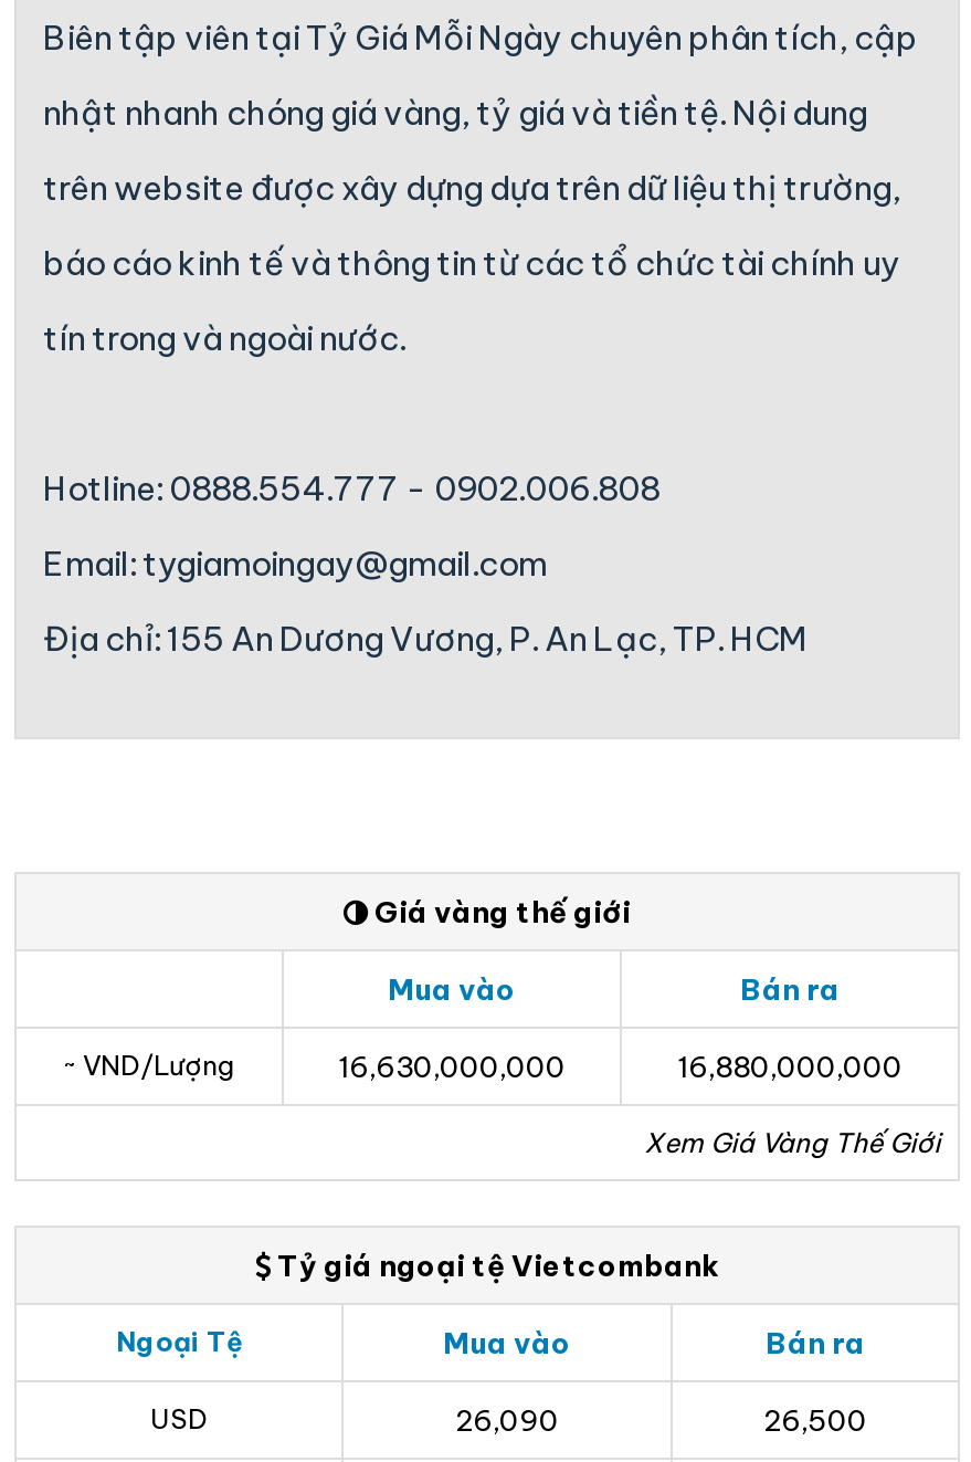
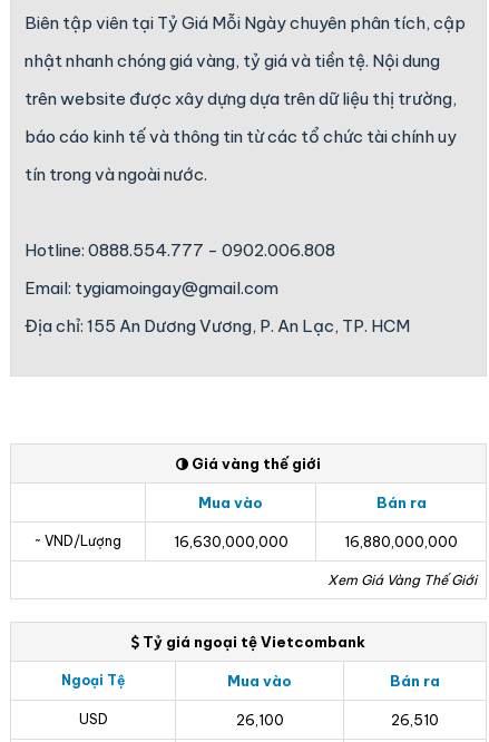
[455,1402,559,1438] 26,090 -> [236,711,283,729] 26,100
[763,1402,867,1438] 26,500 -> [391,711,439,729] 26,510

